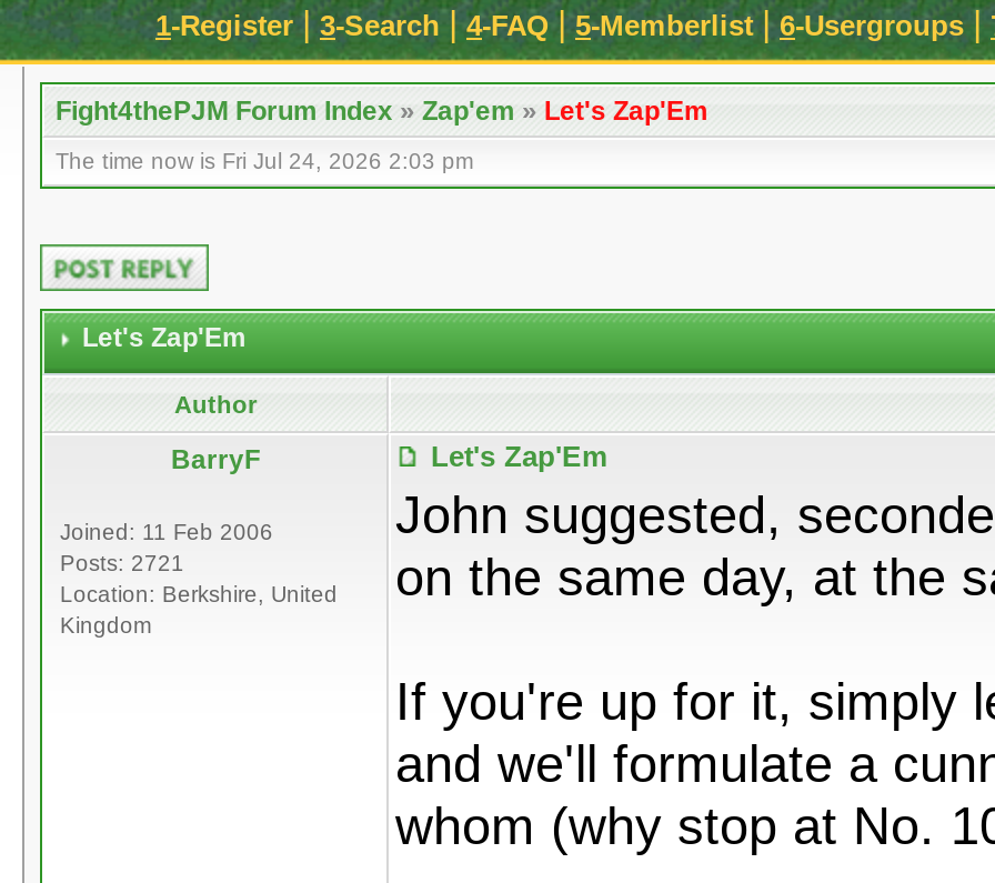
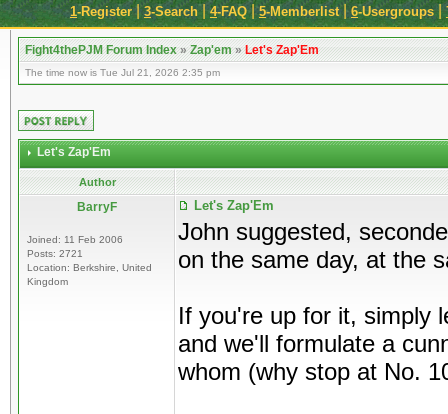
[56,149,473,173] The time now is Fri Jul 24, 2026 2:03 pm -> [25,67,220,78] The time now is Tue Jul 21, 2026 2:35 pm

